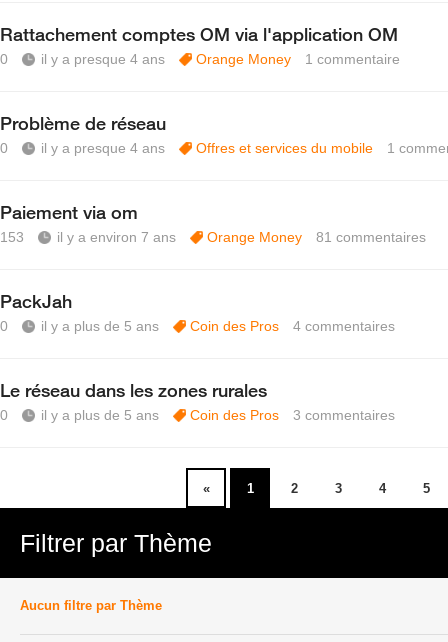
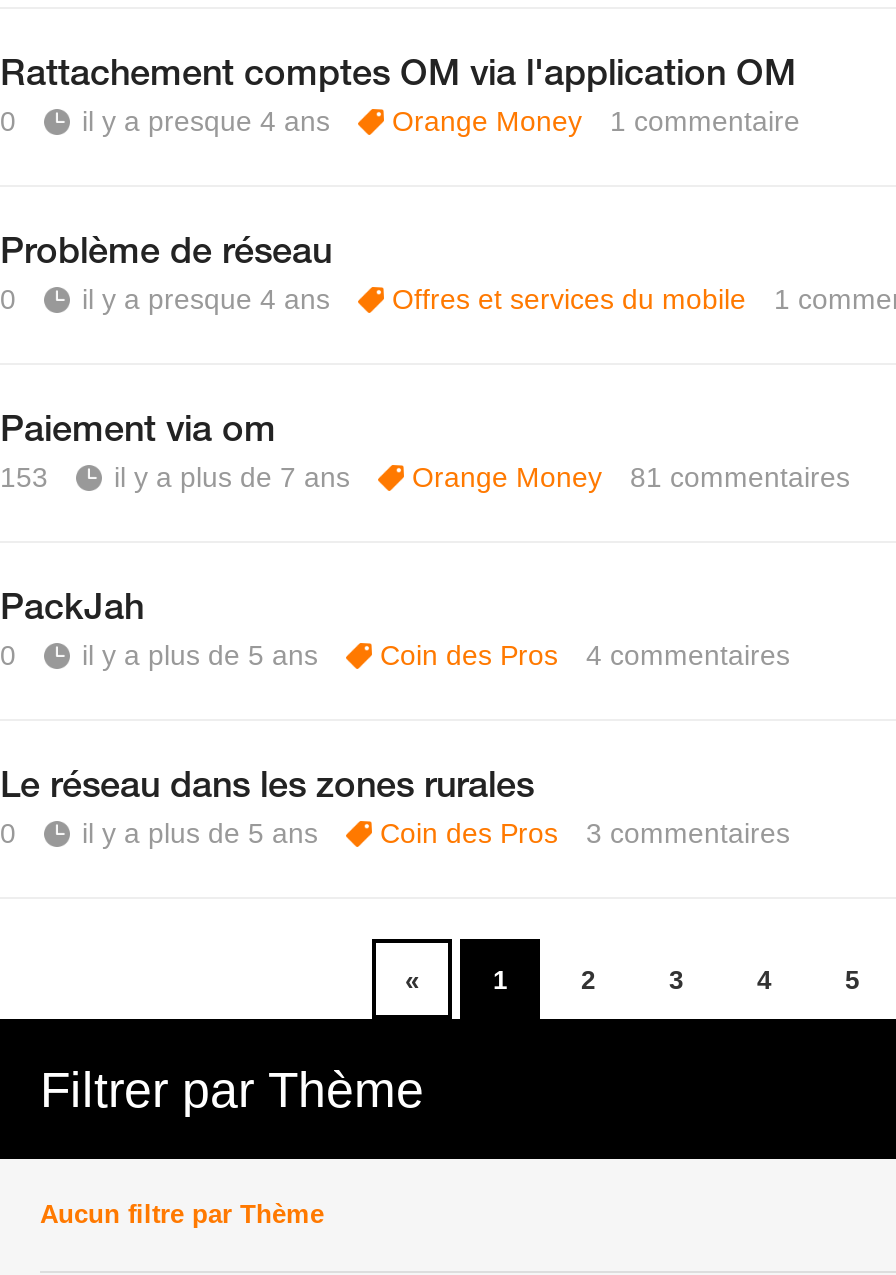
[57,229,176,245] il y a environ 7 ans -> [114,461,350,493] il y a plus de 7 ans

